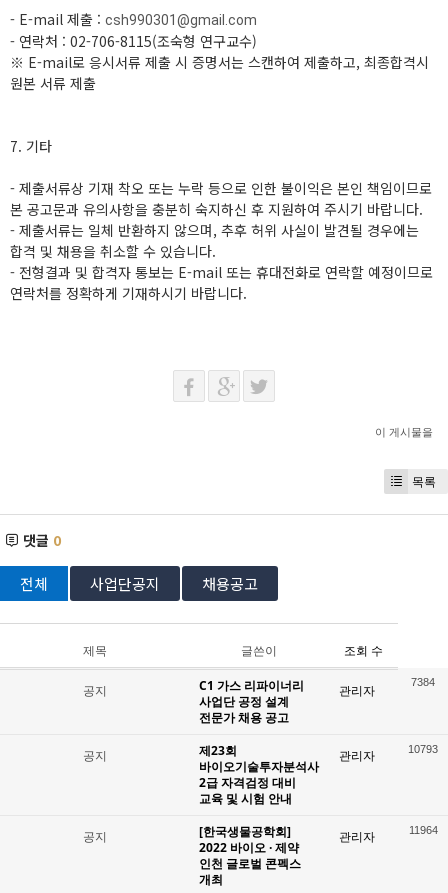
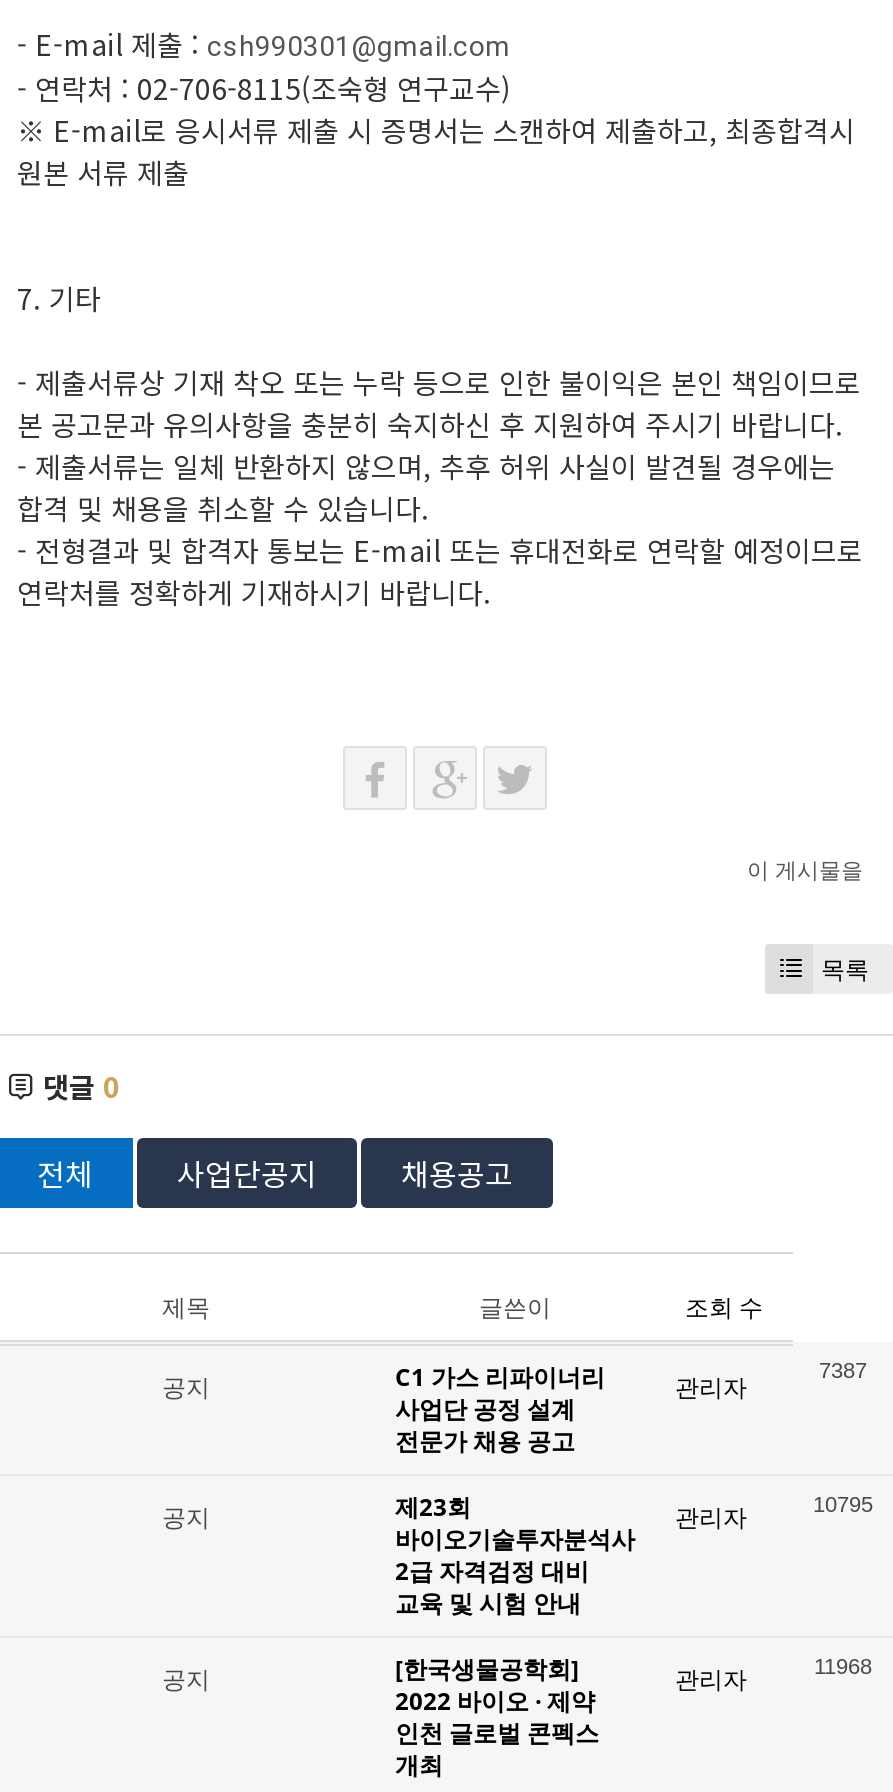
[411,676,435,688] 7384 -> [819,1359,867,1383] 7387
[408,743,438,755] 10793 -> [813,1493,873,1517] 10795
[408,824,437,836] 11964 -> [814,1655,872,1679] 11968

